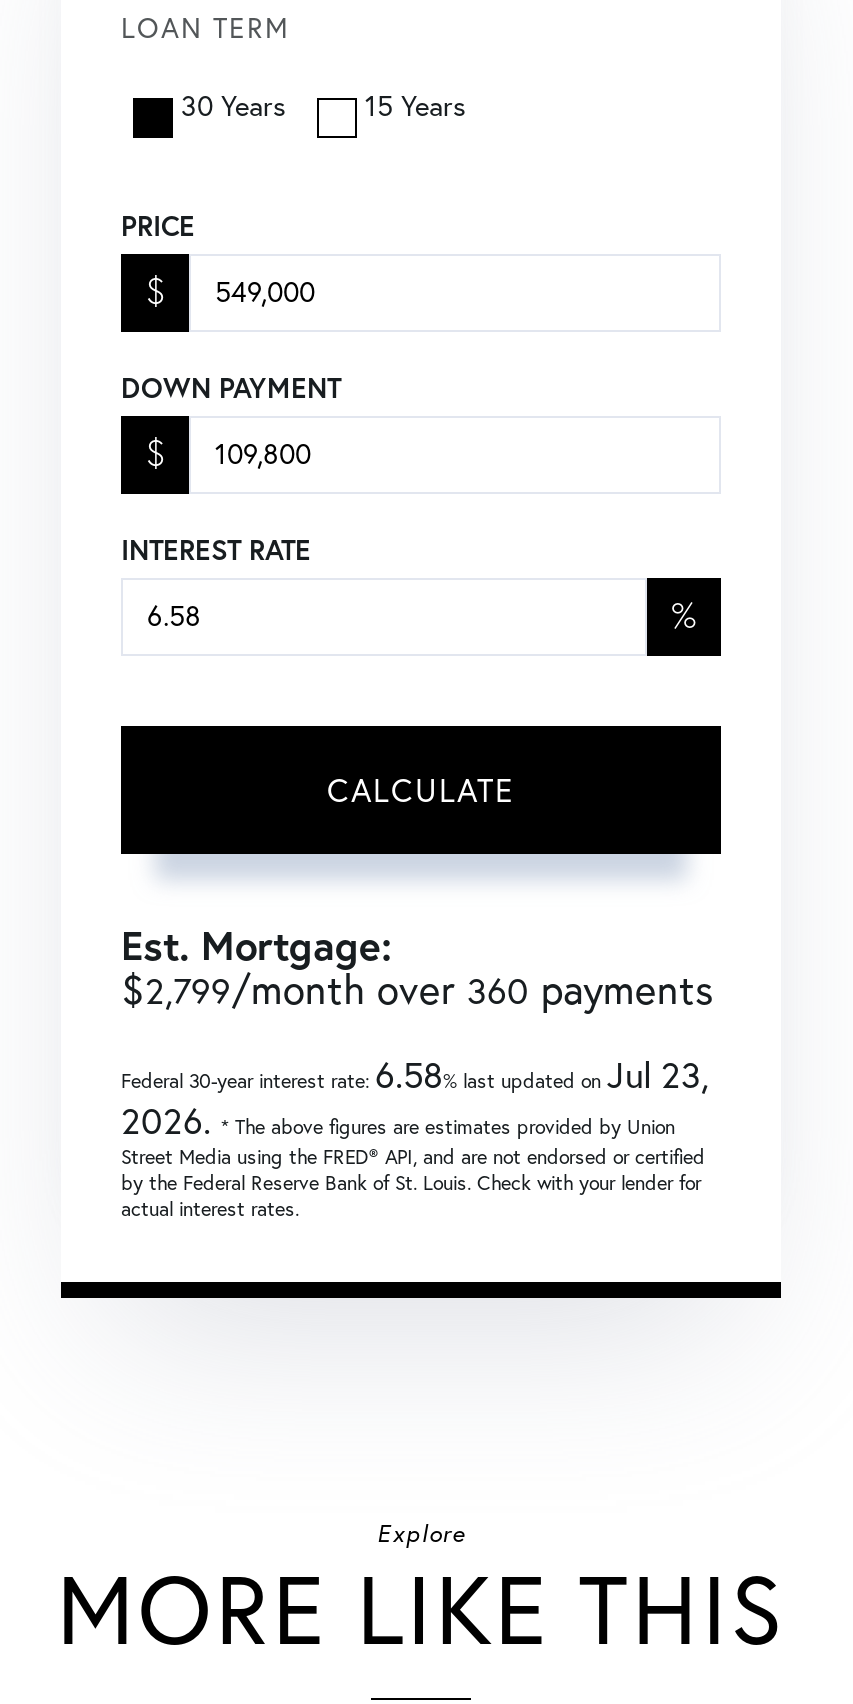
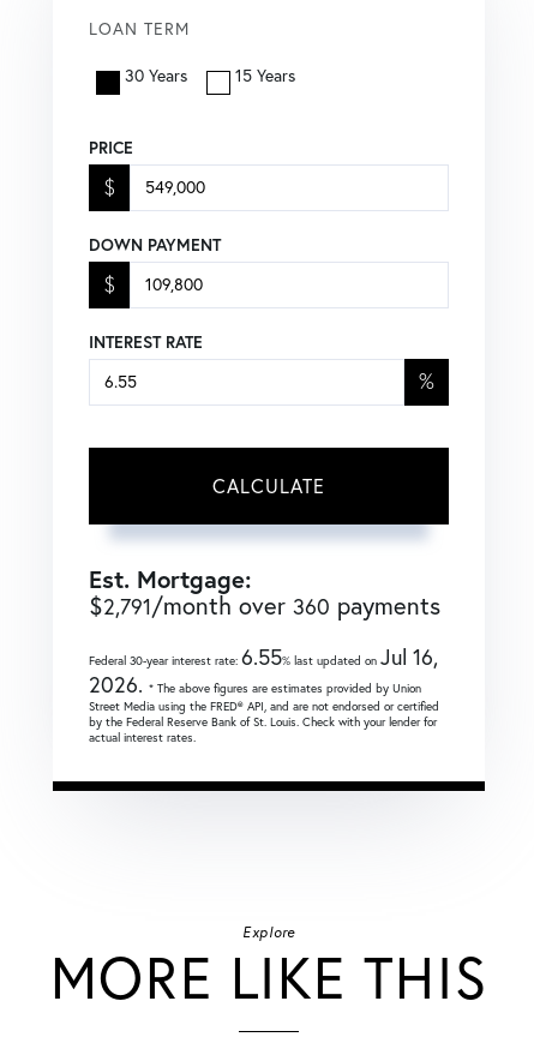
[121,964,713,1014] $2,799/month over 360 payments -> [89,590,440,620] $2,791/month over 360 payments
[121,1052,709,1098] Federal 30-year interest rate: 6.58% last updated onJul 23, -> [89,643,438,671] Federal 30-year interest rate: 6.55% last updated onJul 16,

